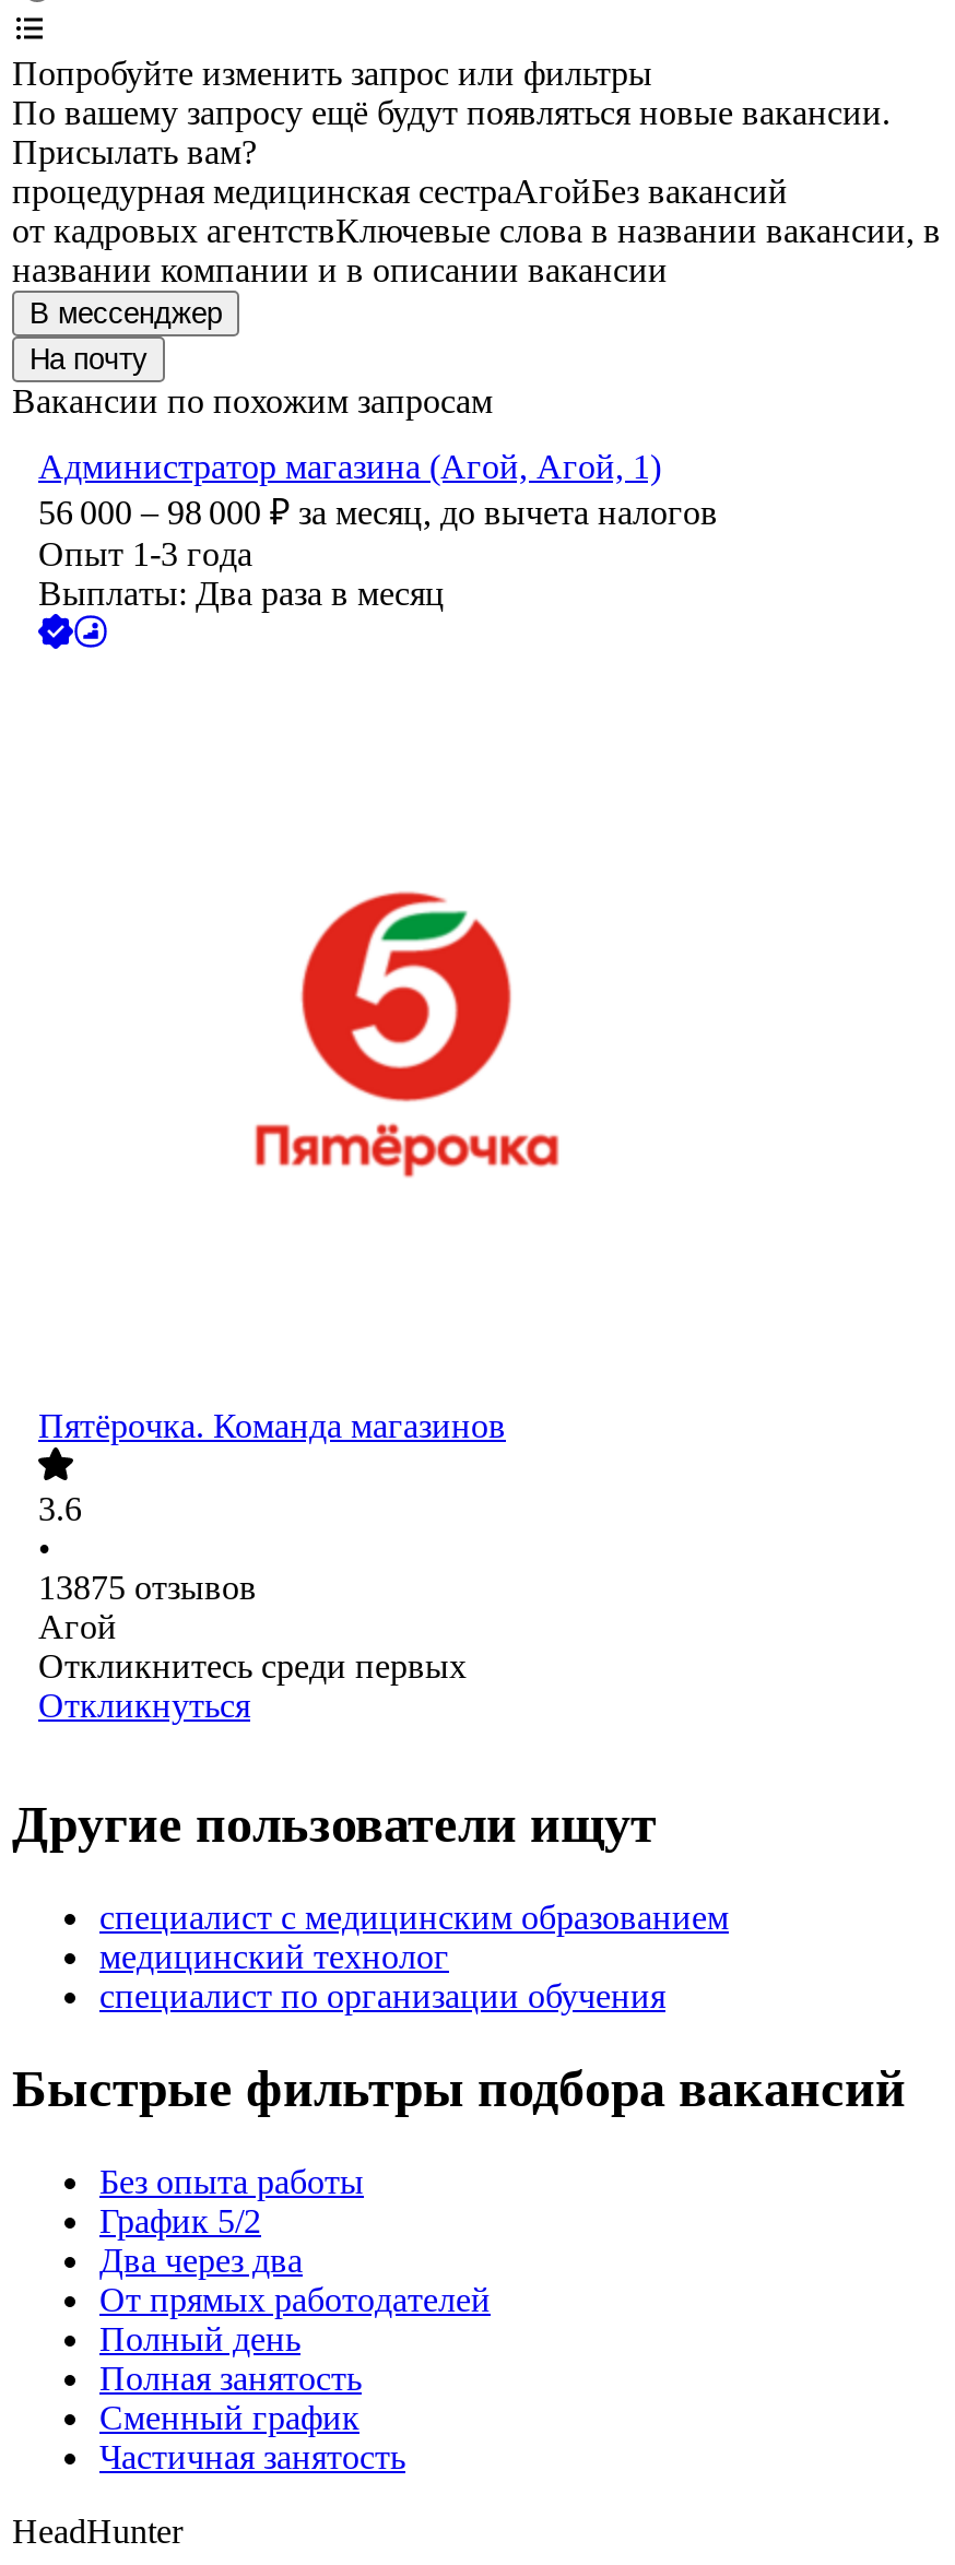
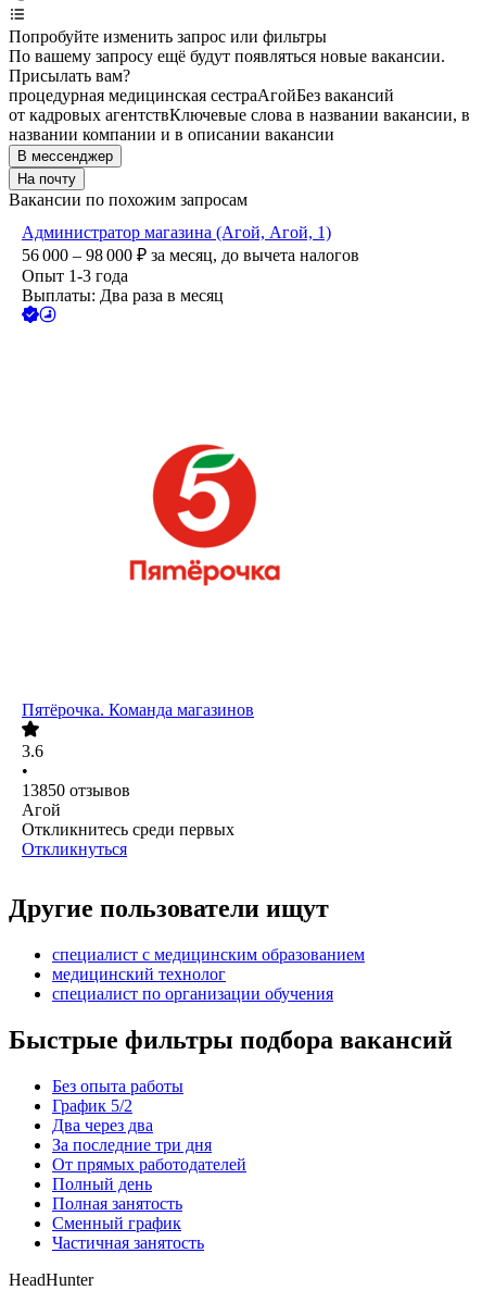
[38,1570,257,1607] 13875 отзывов -> [22,781,130,800] 13850 отзывов
none -> [52,1136,212,1154] За последние три дня

